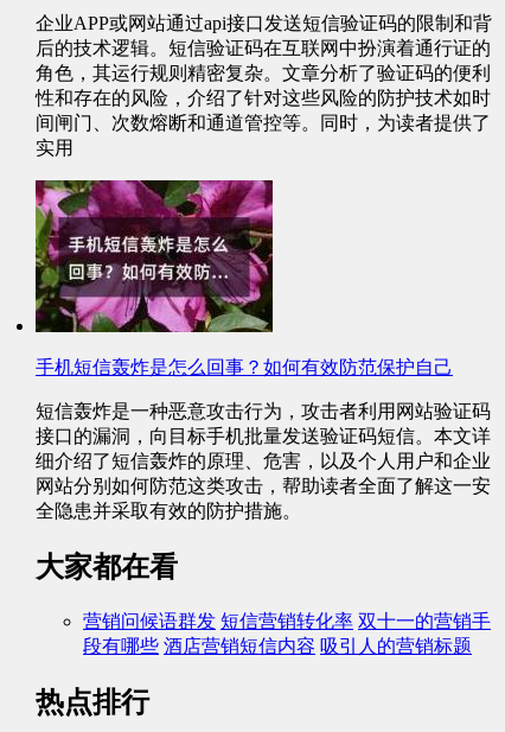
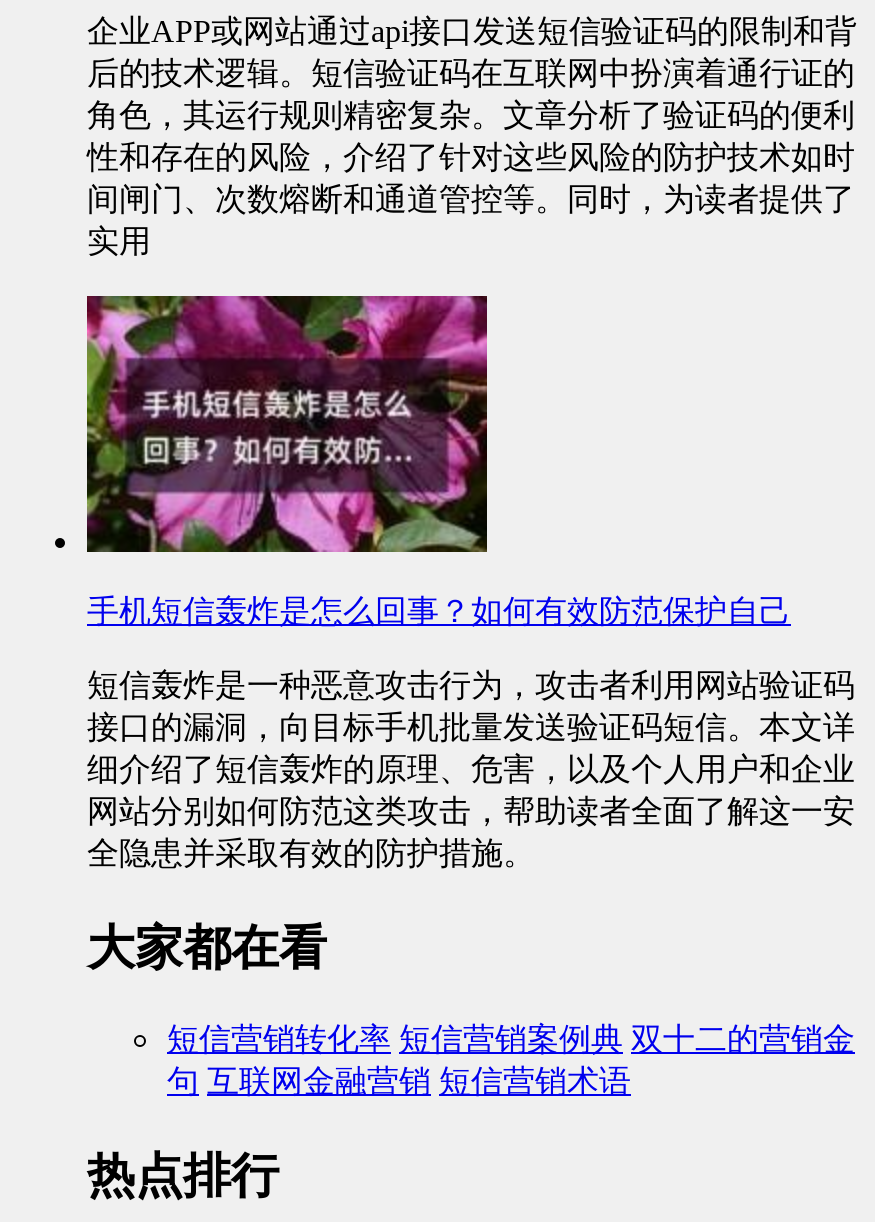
[83,611,491,656] 营销问候语群发 短信营销转化率 双十一的营销手 | 段有哪些 酒店营销短信内容 吸引人的营销标题 -> [167,1021,855,1097] 短信营销转化率 短信营销案例典 双十二的营销金 | 句 互联网金融营销 短信营销术语

